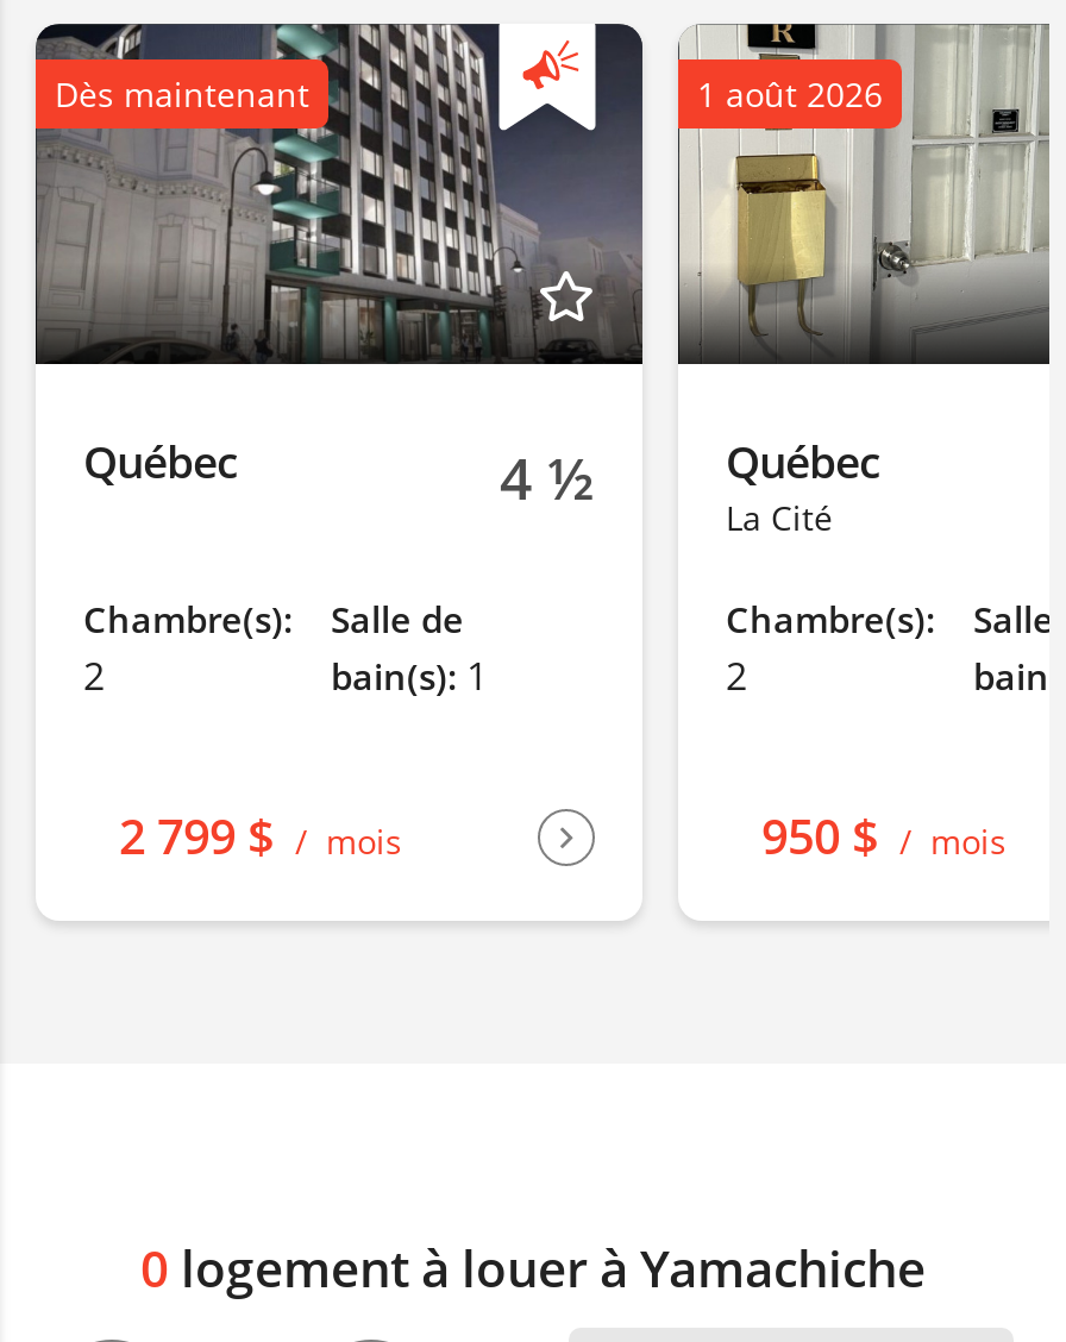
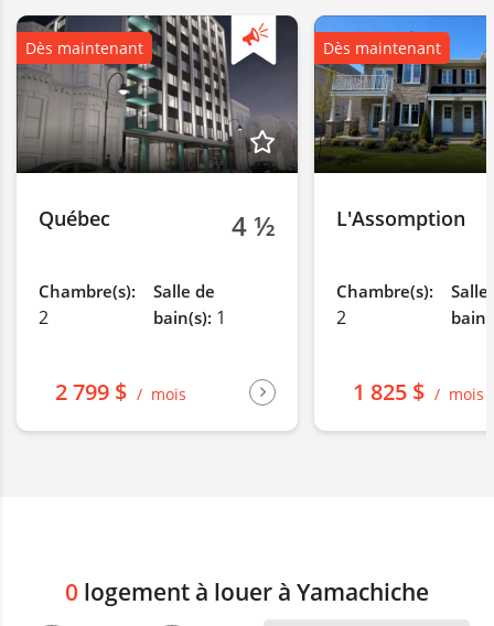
[678,21,1052,364] [image] | 1 août 2026 -> [314,14,487,172] [image] | Dès maintenant
[726,432,880,541] Québec | La Cité -> [336,204,465,232] L'Assomption
[761,804,1007,868] 950 $ mois -> [353,377,484,407] 1 825 $ mois

